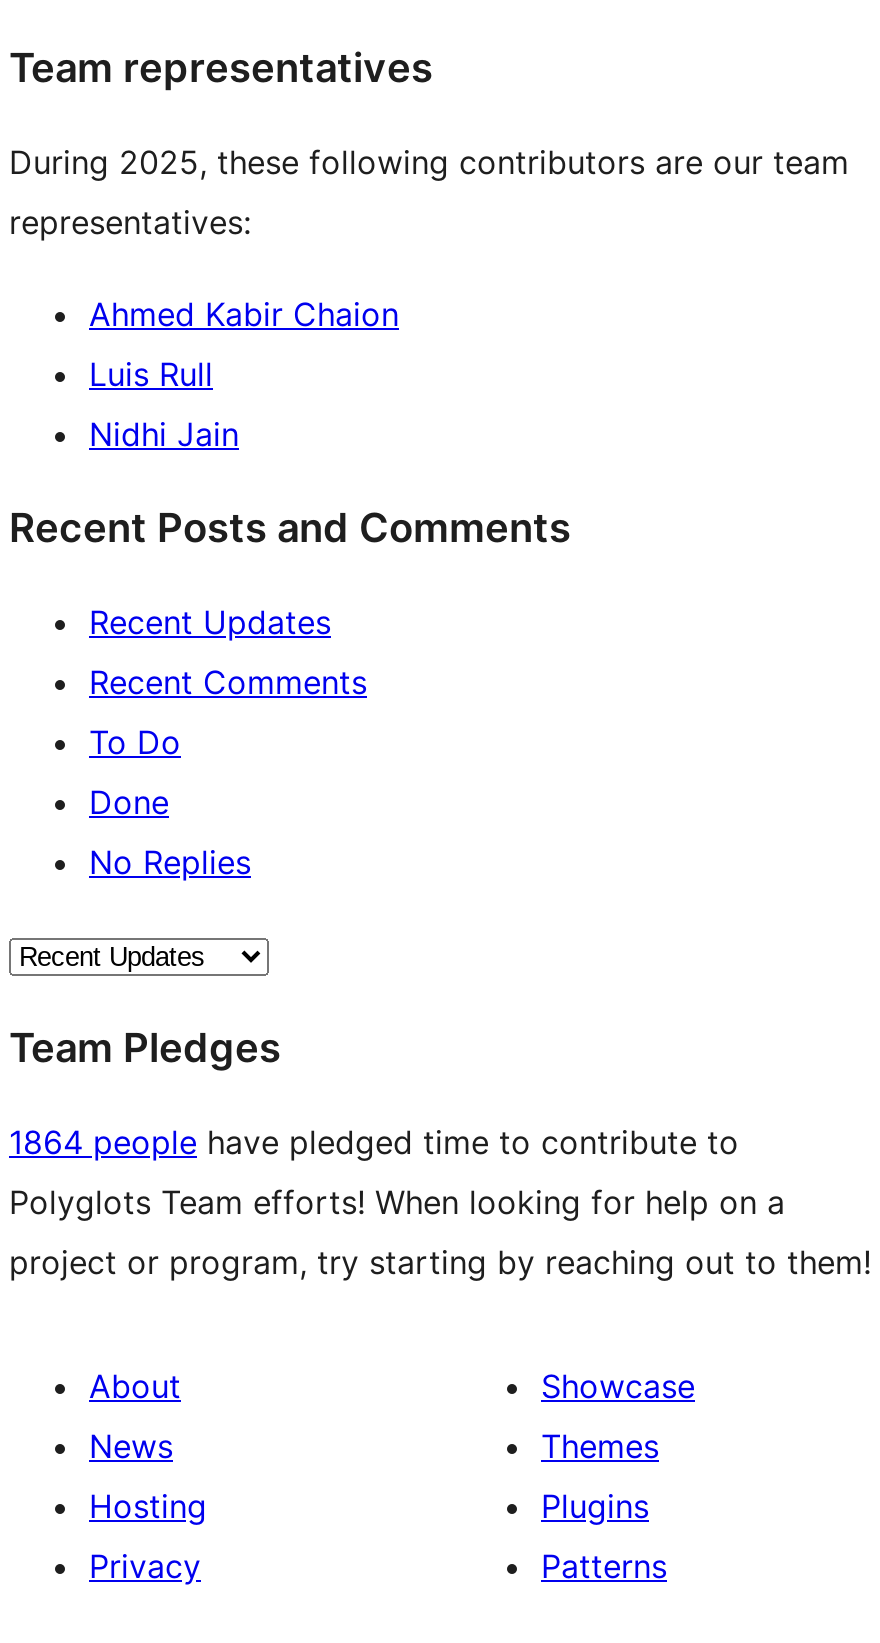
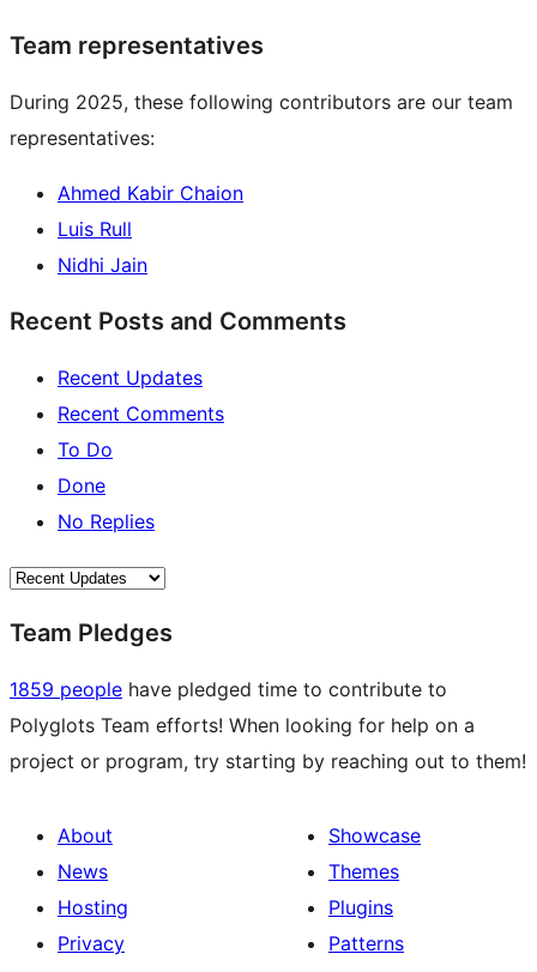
[9,1122,739,1162] 1864 people have pledged time to contribute to -> [10,677,447,701] 1859 people have pledged time to contribute to

